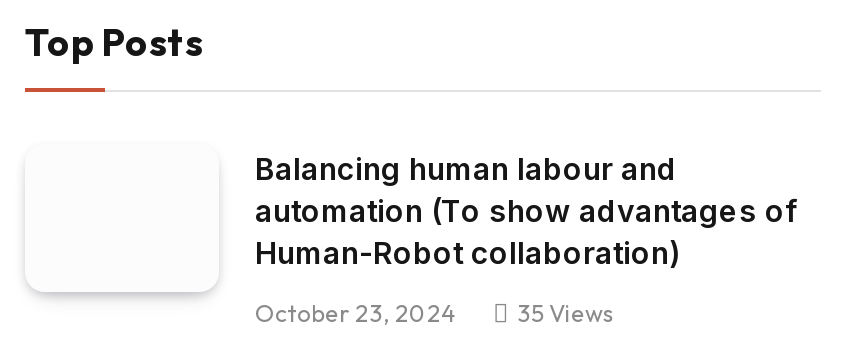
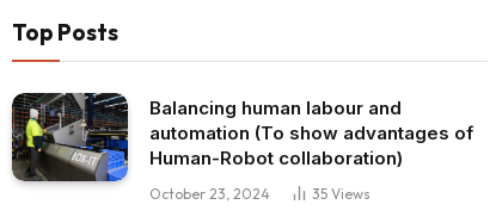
none -> [11,92,129,182] [image]

